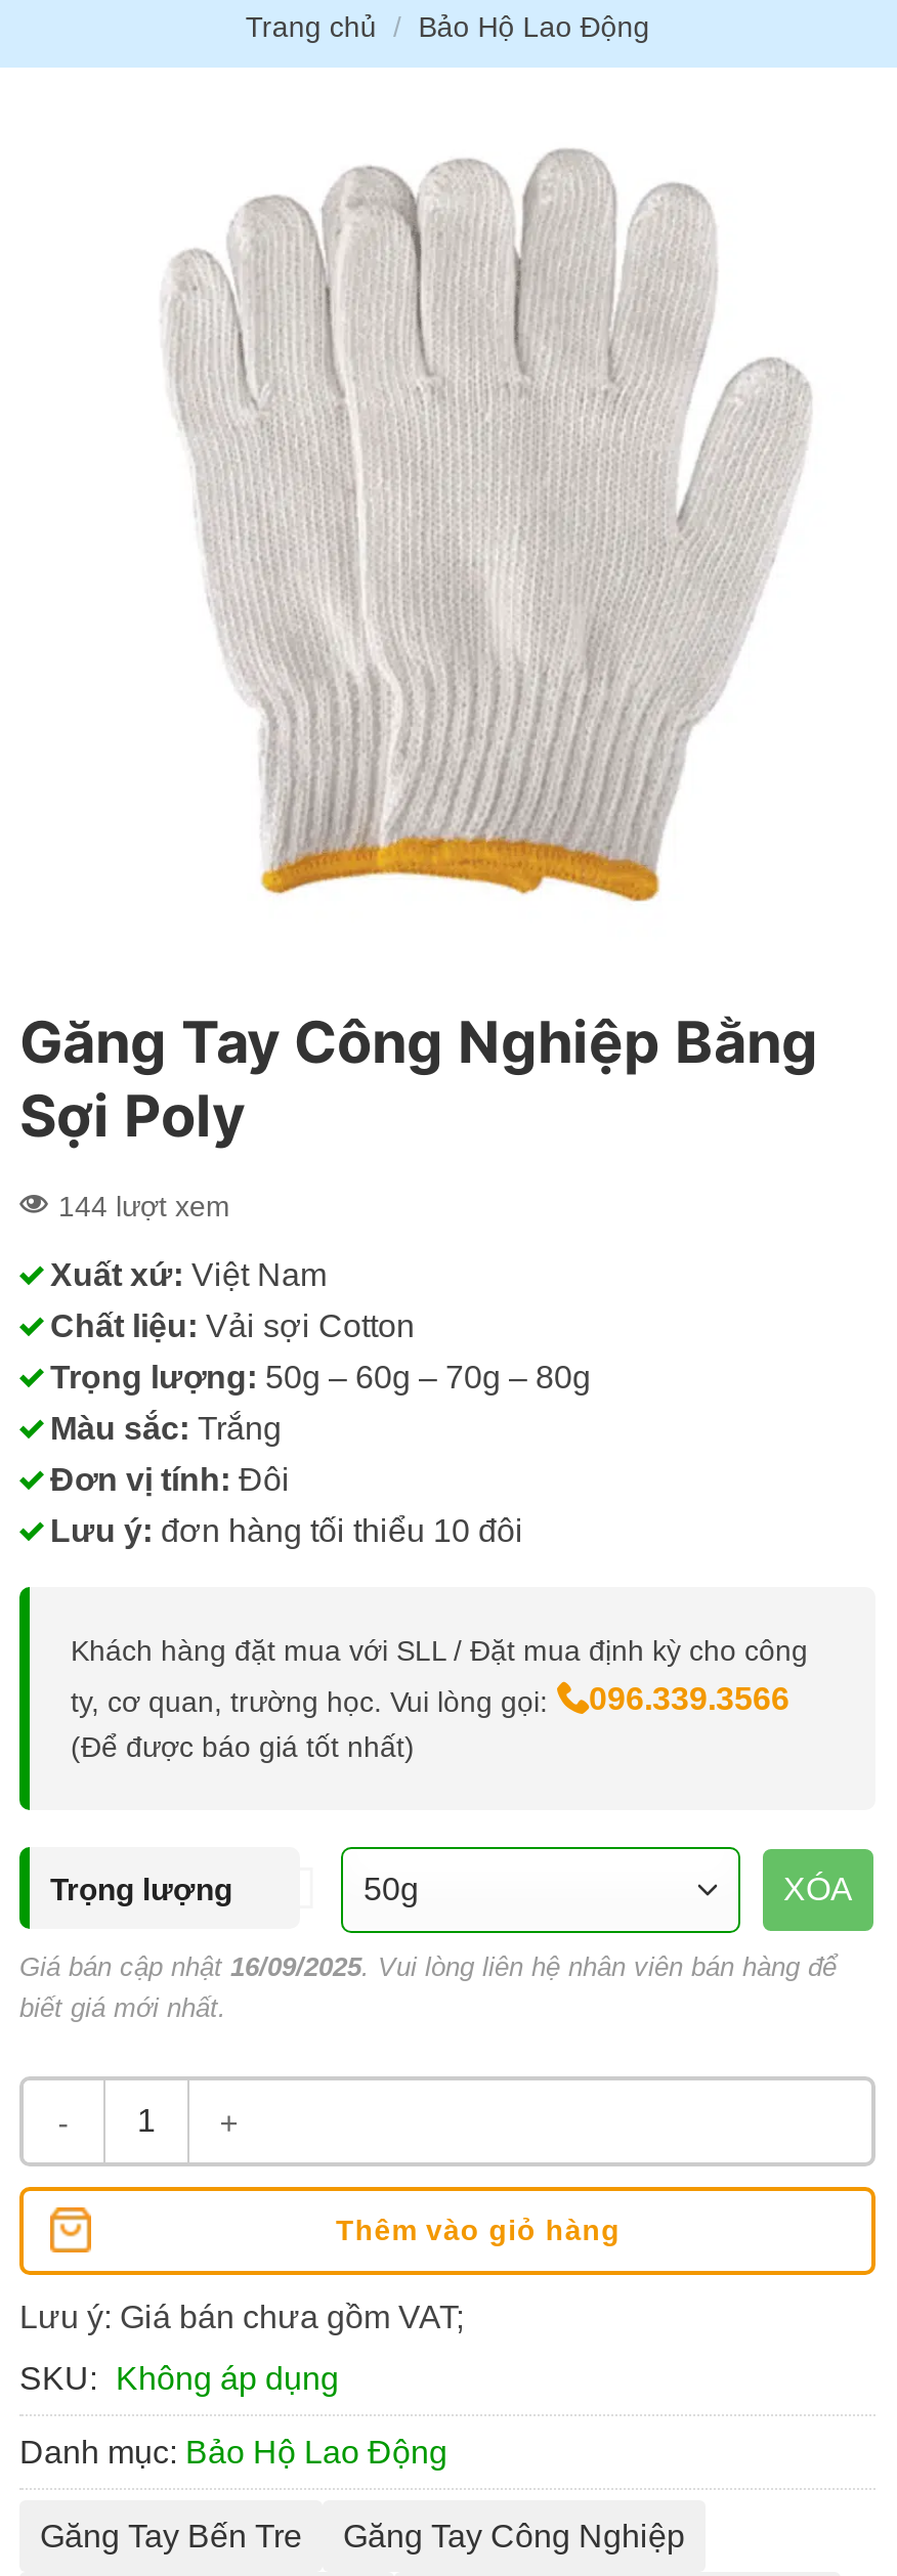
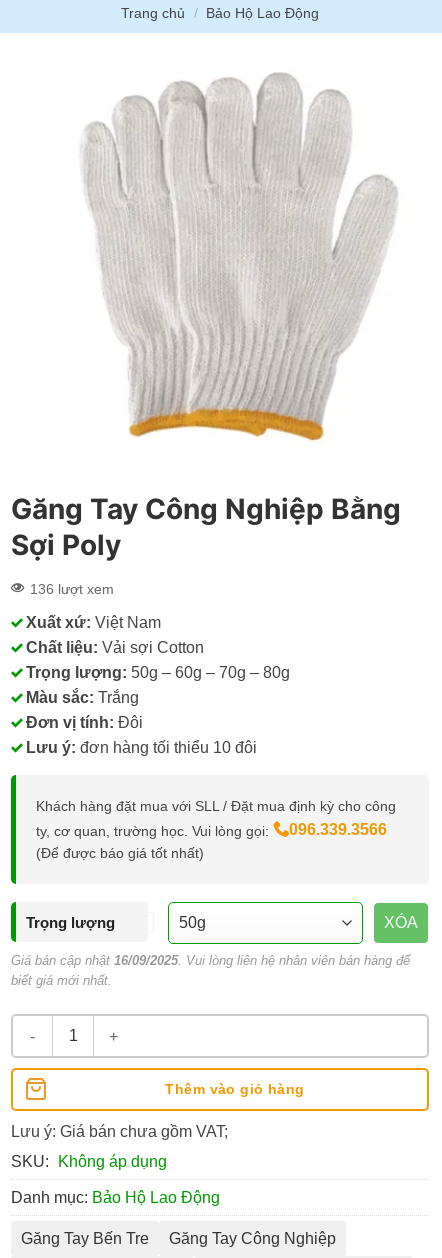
[58,1190,230,1222] 144 lượt xem -> [30,581,114,597] 136 lượt xem

